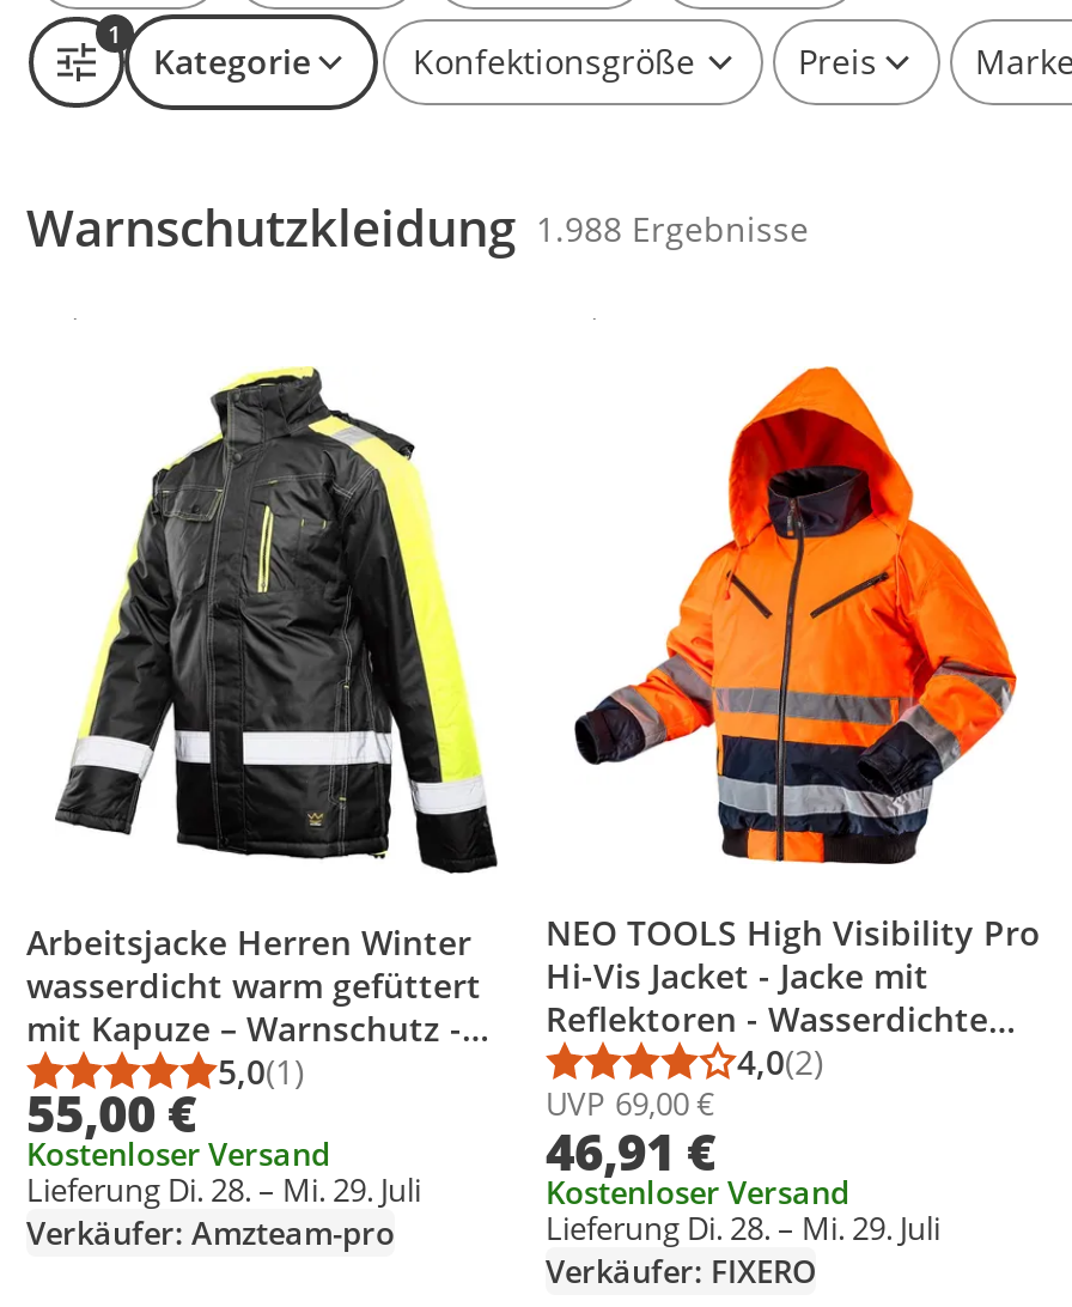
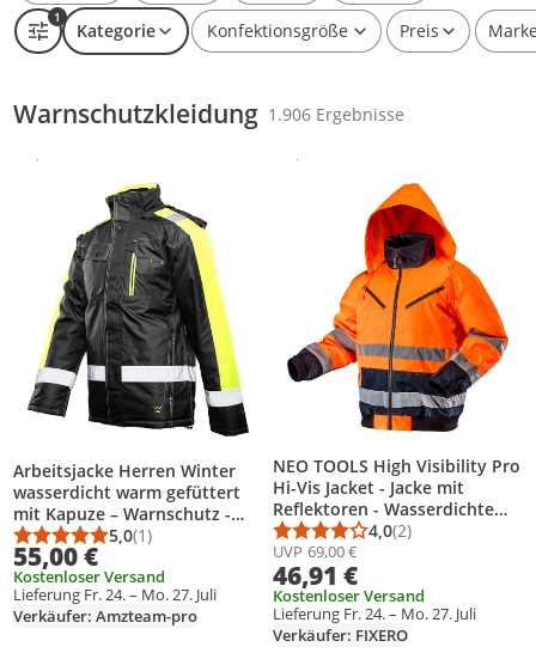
[26,194,809,261] Warnschutzkleidung 1.988 Ergebnisse -> [13,97,404,130] Warnschutzkleidung 1.906 Ergebnisse
[26,1168,421,1211] Lieferung Di. 28. – Mi. 29. Juli -> [13,584,217,605] Lieferung Fr. 24. – Mo. 27. Juli
[546,1207,940,1251] Lieferung Di. 28. – Mi. 29. Juli -> [273,603,476,625] Lieferung Fr. 24. – Mo. 27. Juli

